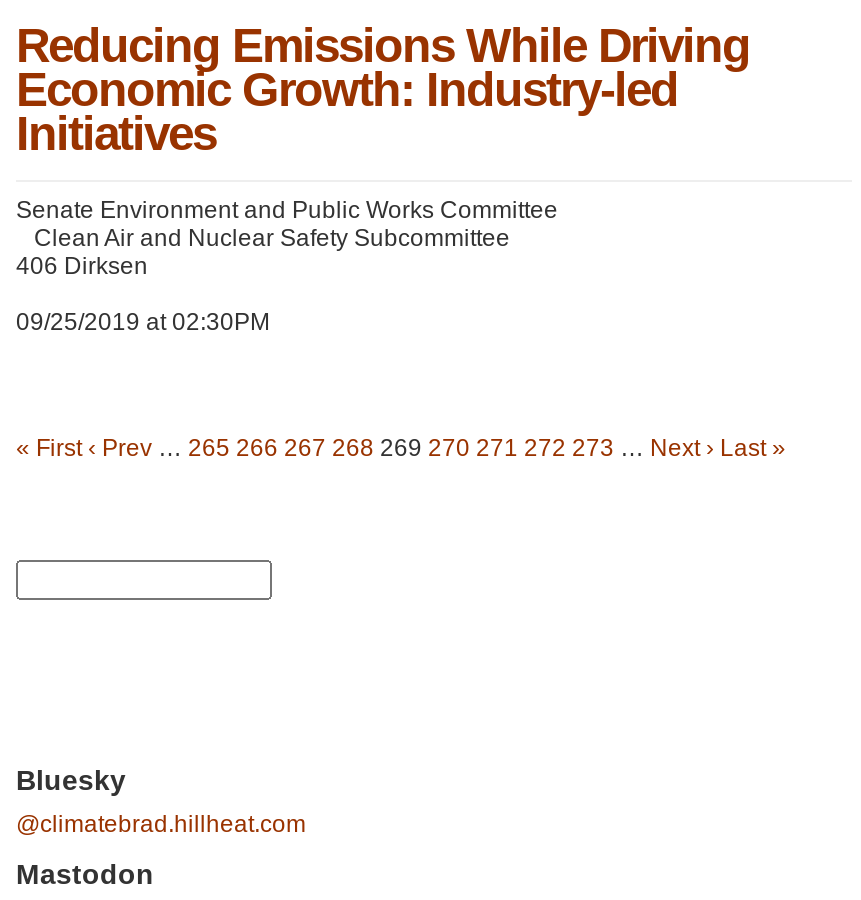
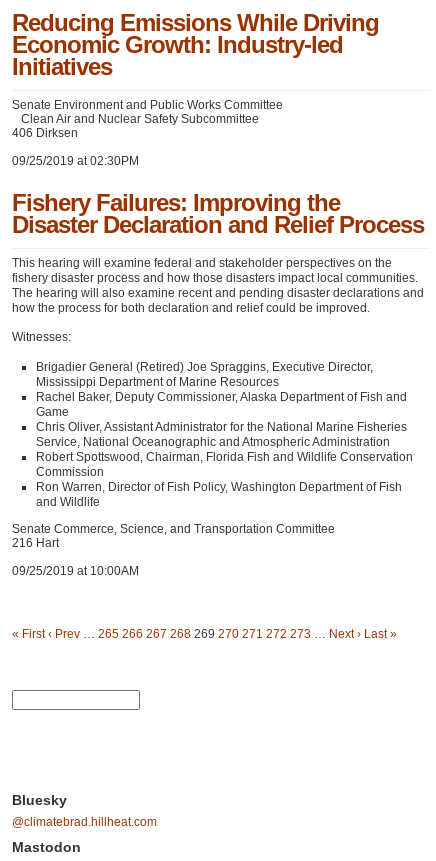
none -> [12,189,424,578] Fishery Failures: Improving the | Disaster Declaration and Relief Process | This hearing will examine federal and stakeholder perspectives on the | fishery disaster process and how those disasters impact local communities. | The hearing will also examine recent and pending disaster declarations and | how the process for both declaration and relief could be improved. | Witnesses: | Brigadier General (Retired) Joe Spraggins, Executive Director, | Mississippi Department of Marine Resources | Rachel Baker, Deputy Commissioner, Alaska Department of Fish and | Game | Chris Oliver, Assistant Administrator for the National Marine Fisheries | Service, National Oceanographic and Atmospheric Administration | Robert Spottswood, Chairman, Florida Fish and Wildlife Conservation | Commission | Ron Warren, Director of Fish Policy, Washington Department of Fish | and Wildlife | Senate Commerce, Science, and Transportation Committee | 216 Hart | 09/25/2019 at 10:00AM

